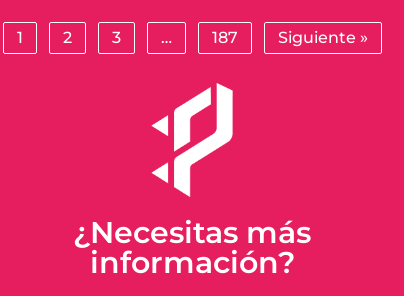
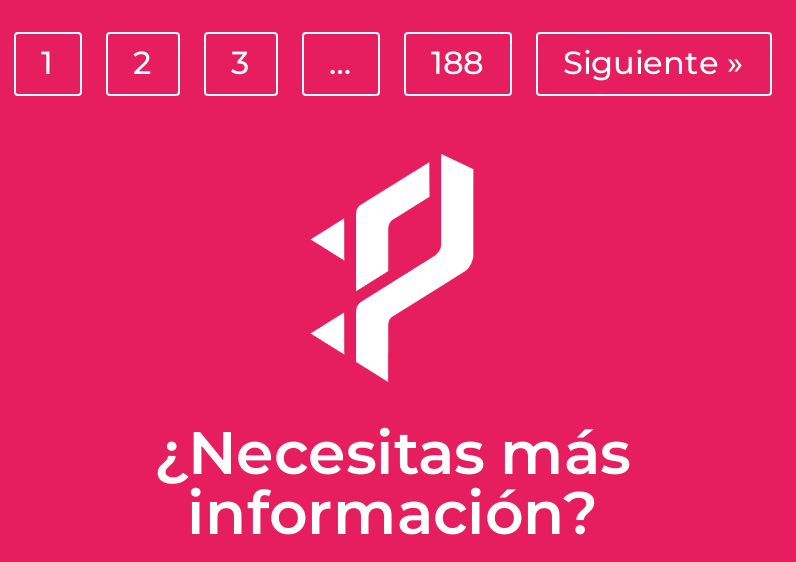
[211,28,237,47] 187 -> [431,44,483,82] 188

